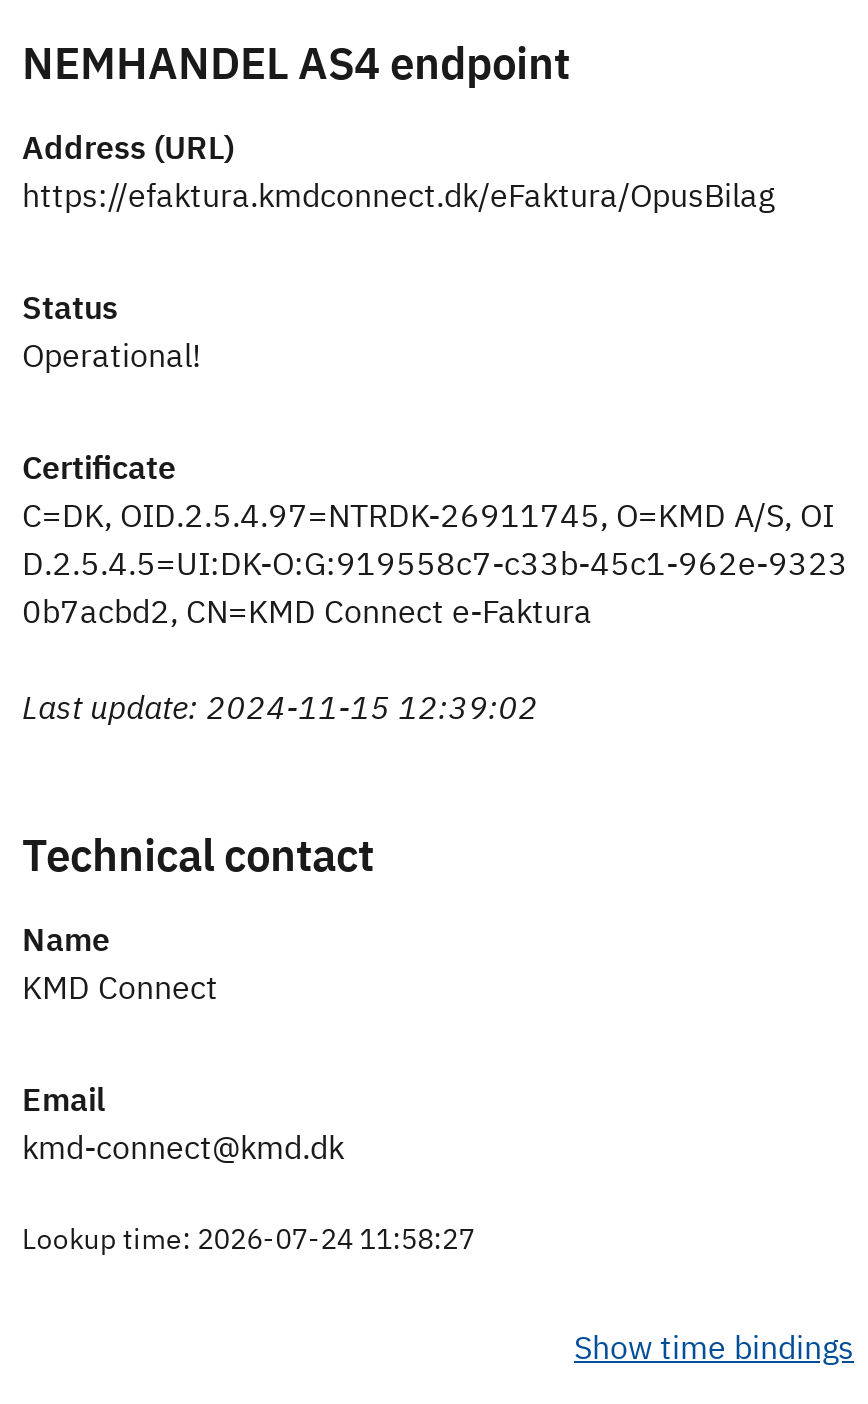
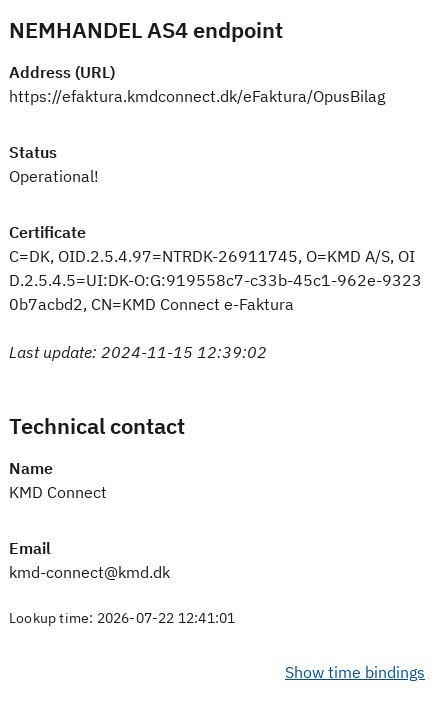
[22,1221,475,1257] Lookup time: 2026-07-24 11:58:27 -> [9,609,235,627] Lookup time: 2026-07-22 12:41:01

